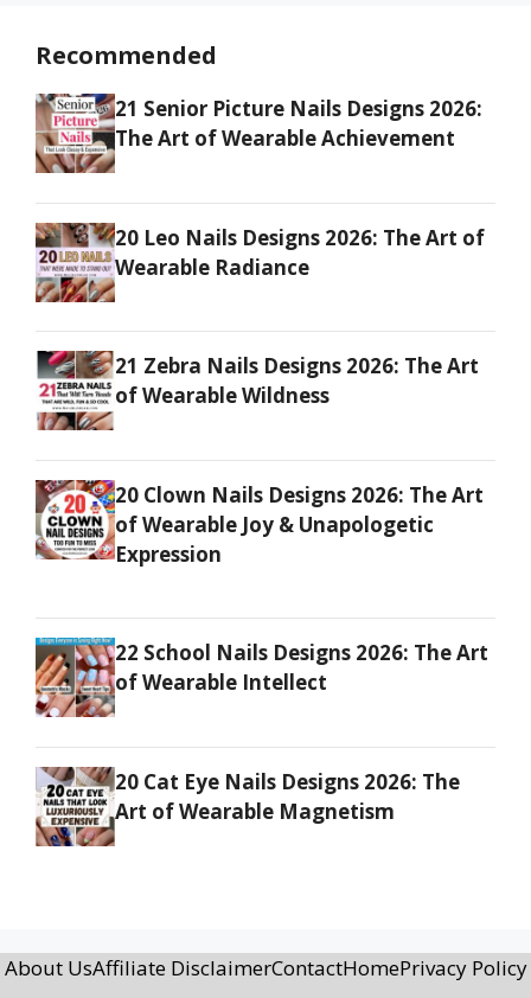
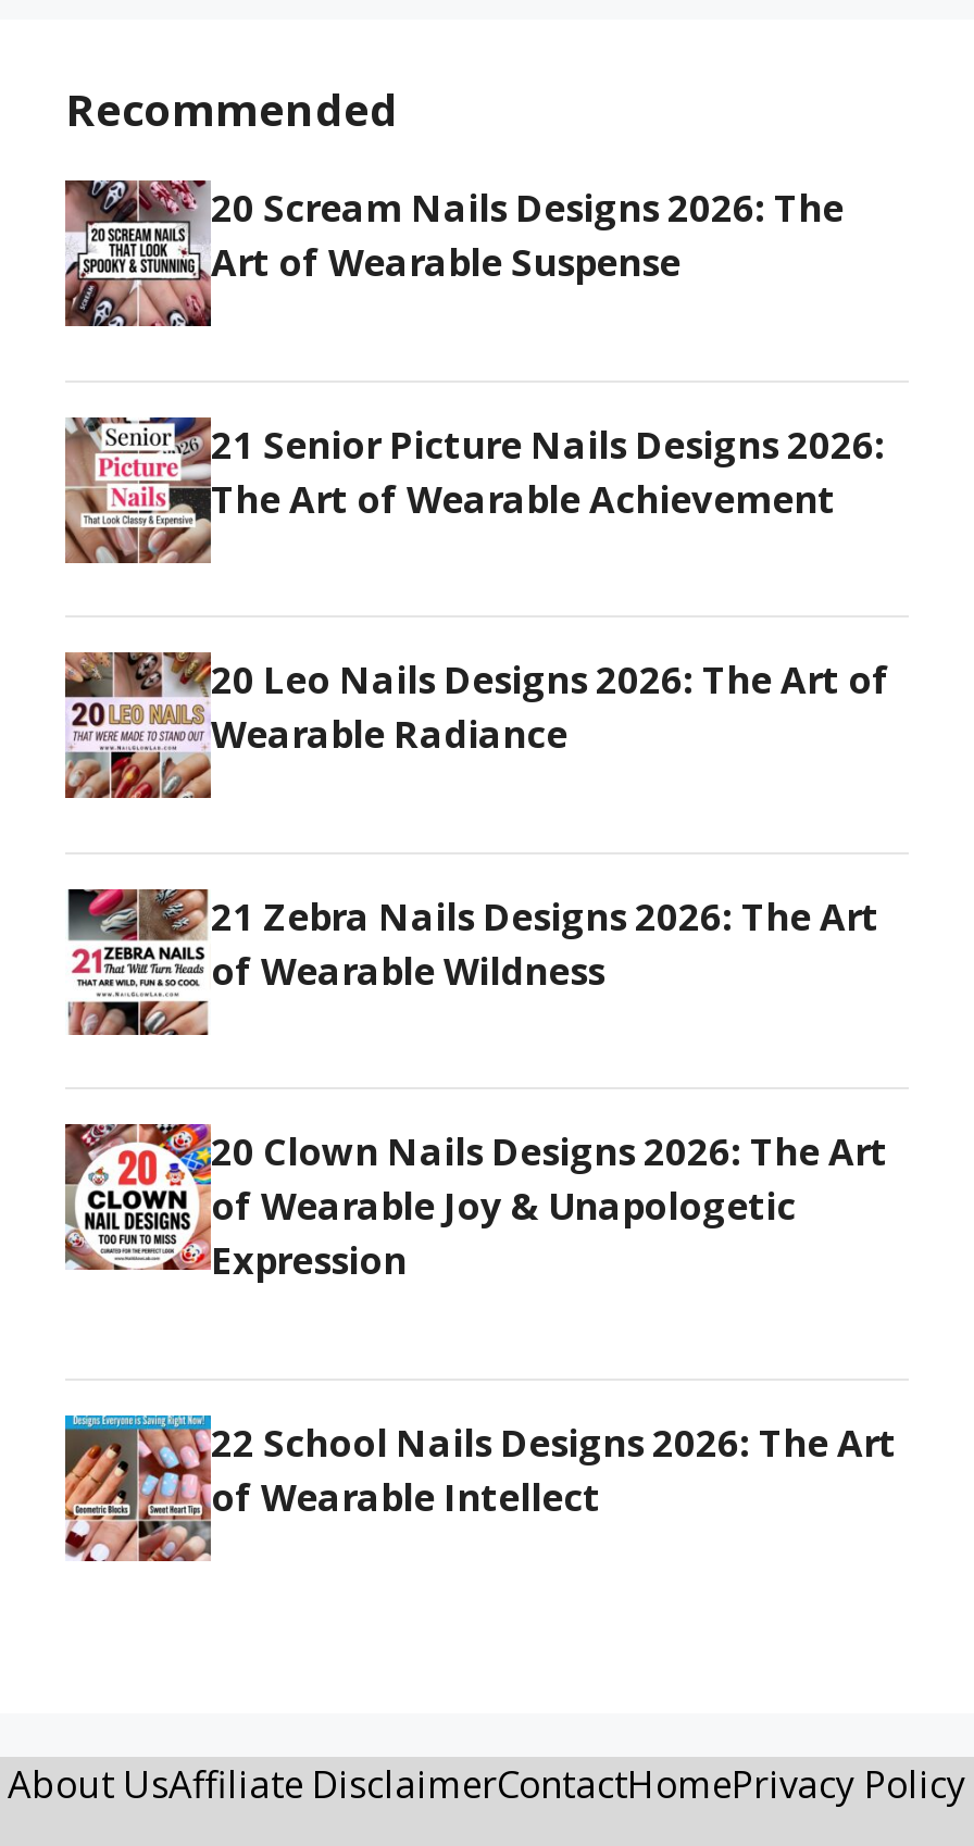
none -> [63,178,844,328] [image] | 20 Scream Nails Designs 2026: The | Art of Wearable Suspense
moved [33,92,488,696] -> [61,413,896,1521]: [image] | 21 Senior Picture Nails Designs 2026: | The Art of Wearable Achievement | ... | 22 School Nails Designs 2026: The Art | of Wearable Intellect
[36,766,460,847] [image] | 20 Cat Eye Nails Designs 2026: The | Art of Wearable Magnetism -> none

